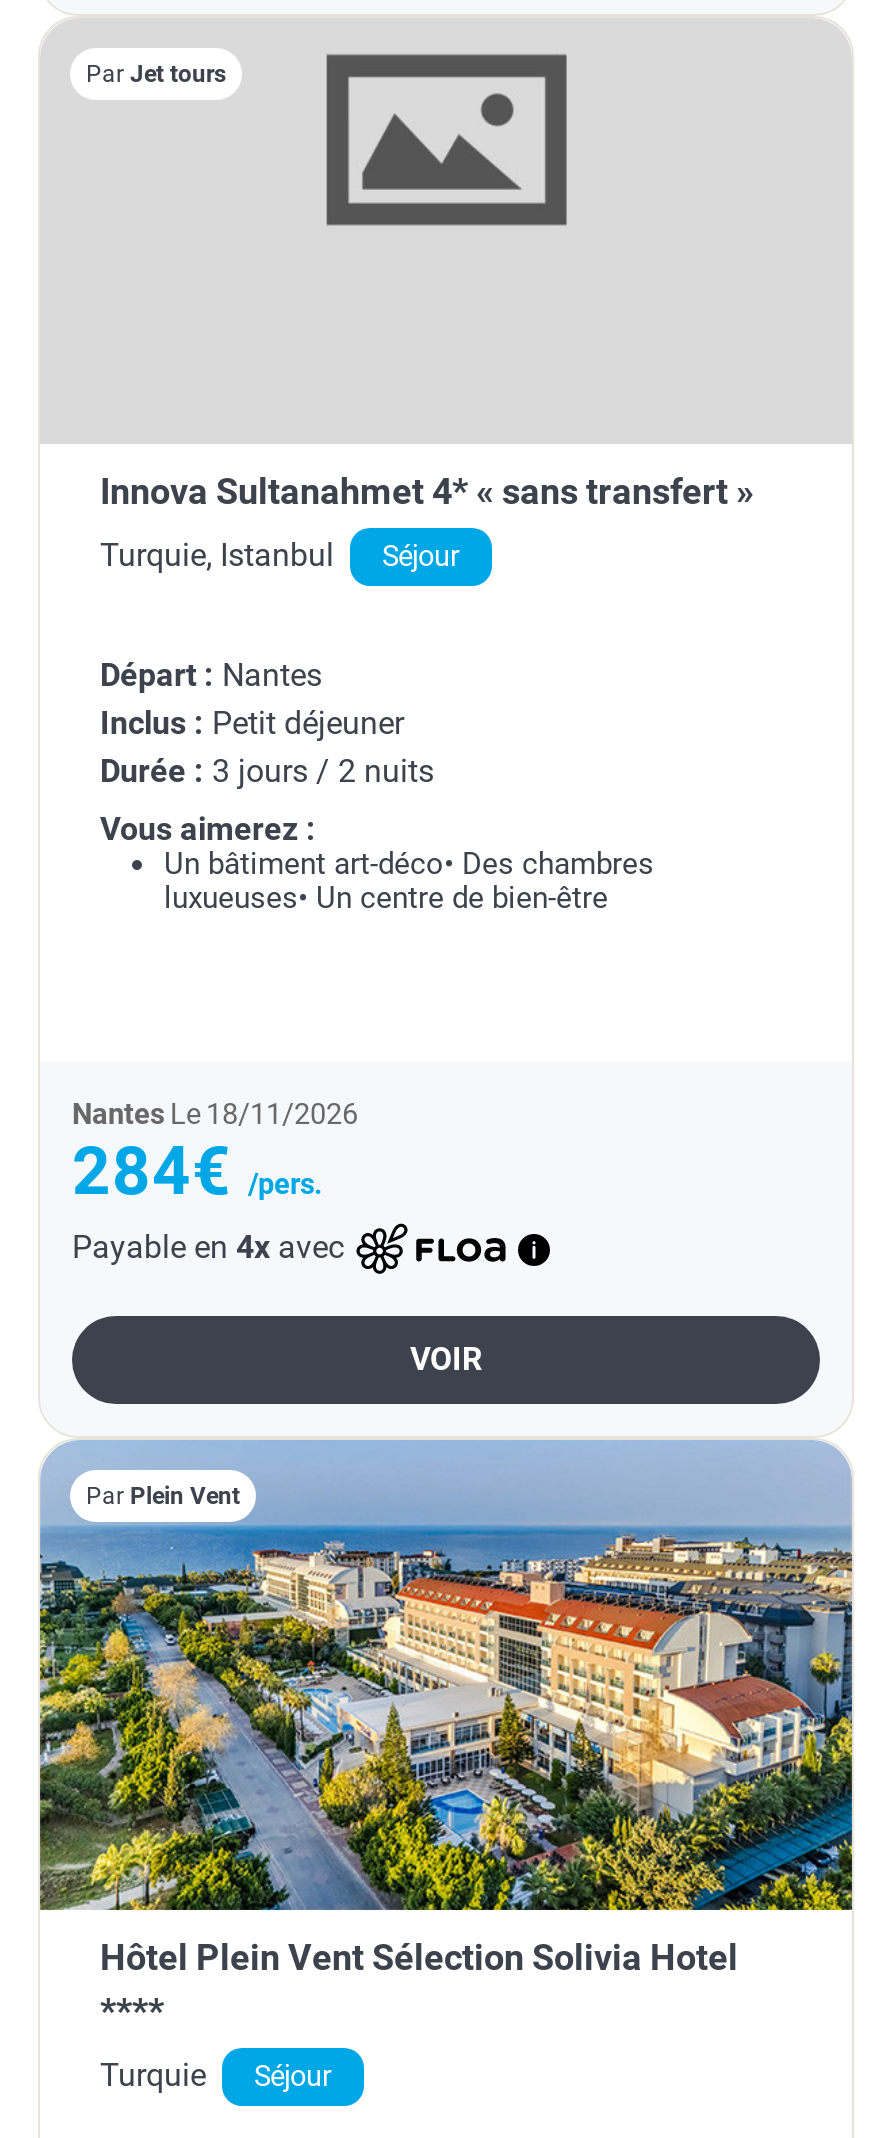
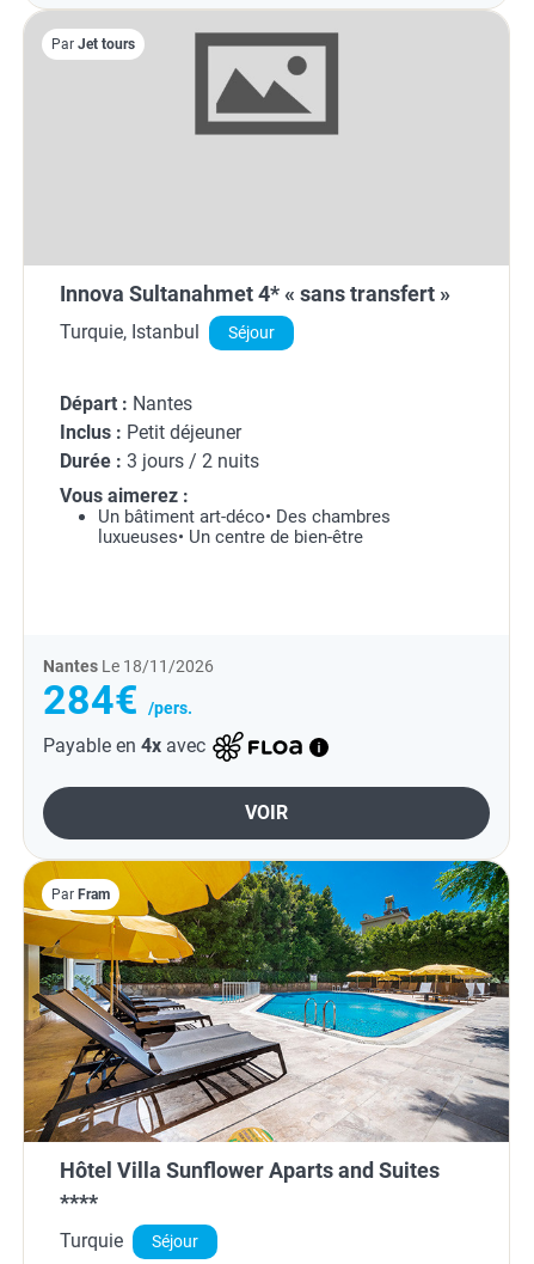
[38,1440,854,1912] [image] | Par Plein Vent -> [23,860,510,1143] [image] | Par Fram
[100,1936,738,1978] Hôtel Plein Vent Sélection Solivia Hotel -> [60,1158,440,1183] Hôtel Villa Sunflower Aparts and Suites

